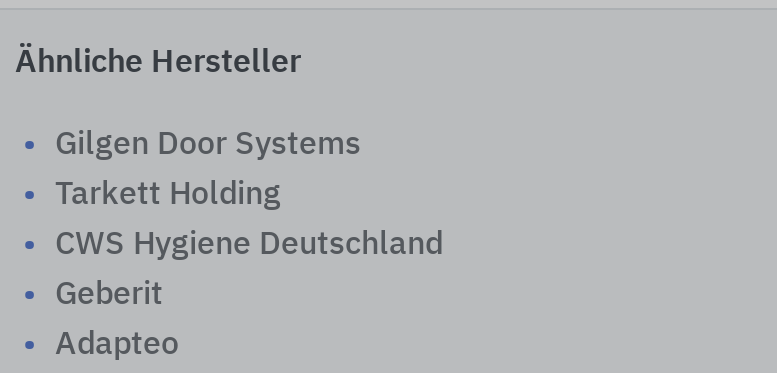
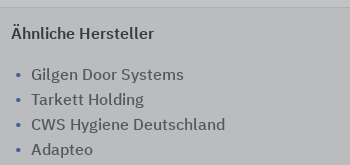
[55,279,163,311] Geberit -> none

